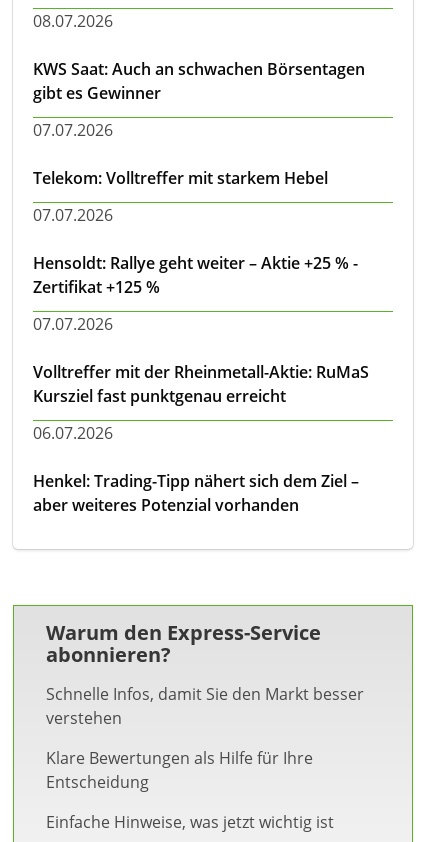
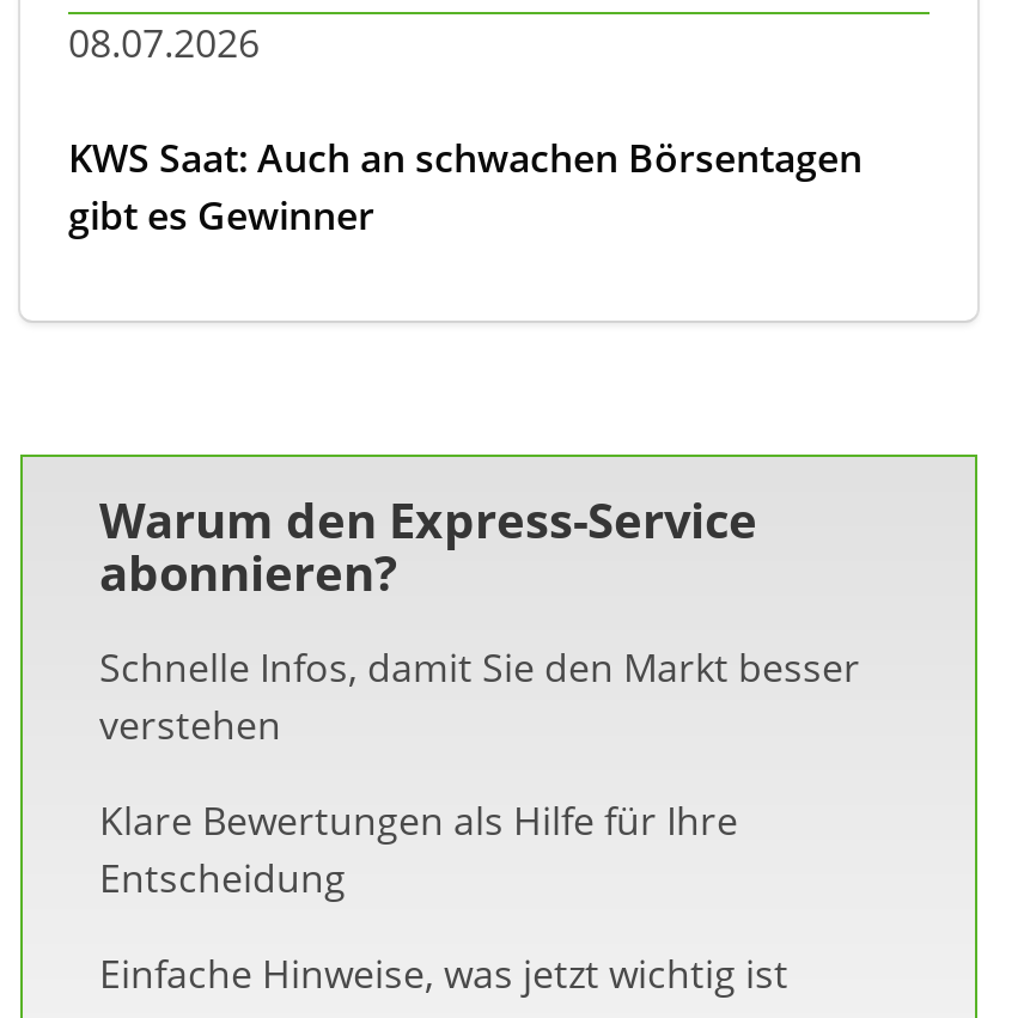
[33,119,369,516] 07.07.2026 | Telekom: Volltreffer mit starkem Hebel | 07.07.2026 | Hensoldt: Rallye geht weiter – Aktie +25 % - | Zertifikat +125 % | 07.07.2026 | Volltreffer mit der Rheinmetall-Aktie: RuMaS | Kursziel fast punktgenau erreicht | 06.07.2026 | Henkel: Trading-Tipp nähert sich dem Ziel – | aber weiteres Potenzial vorhanden -> none

